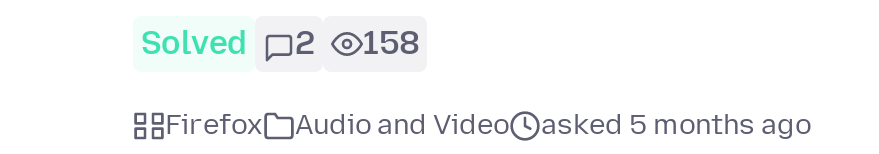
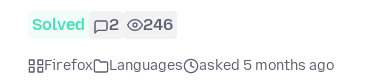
[141,25,419,63] Solved 2 158 -> [32,15,173,34] Solved 2 246
[295,109,509,143] Audio and Video -> [109,57,183,74] Languages

